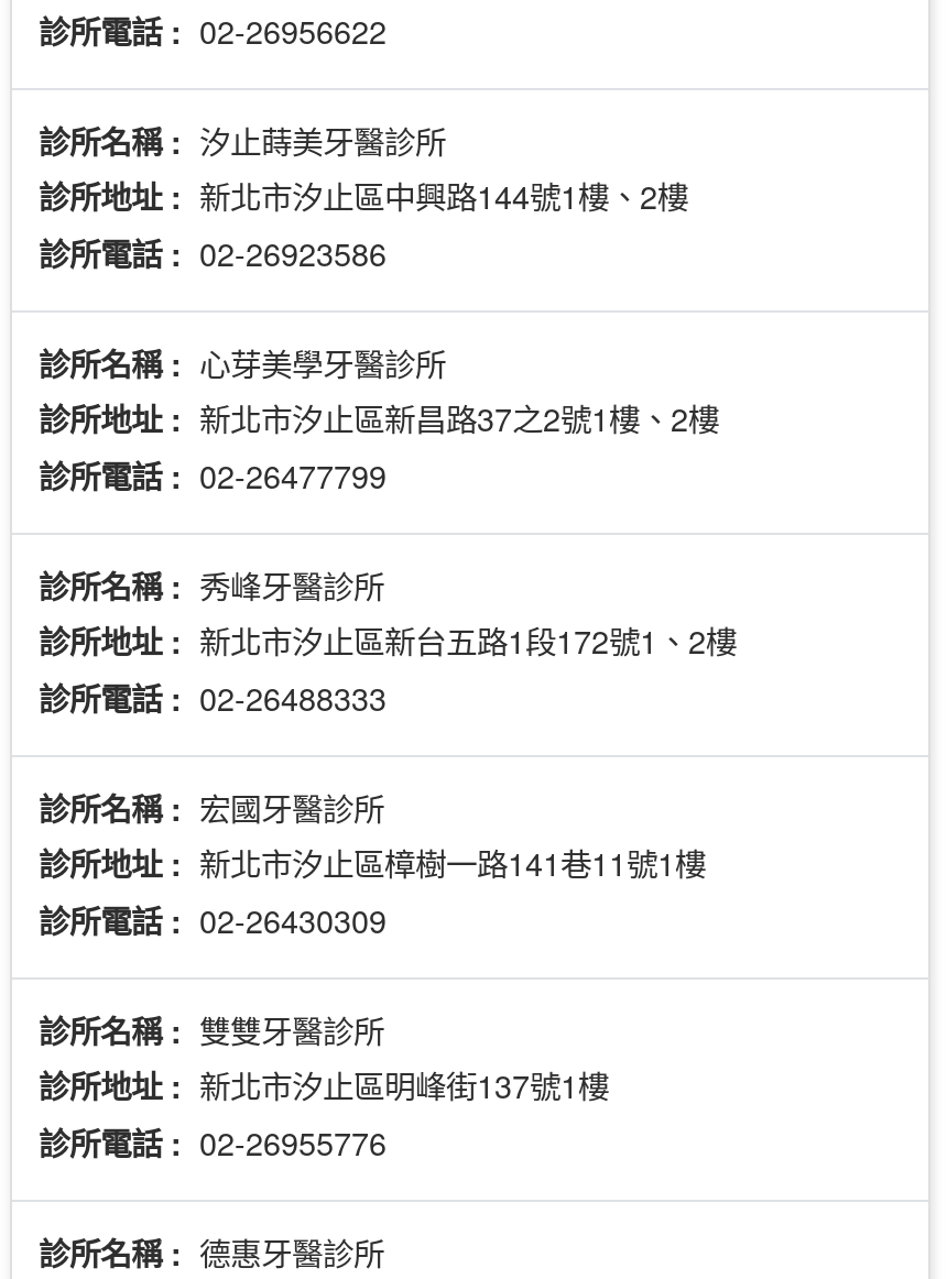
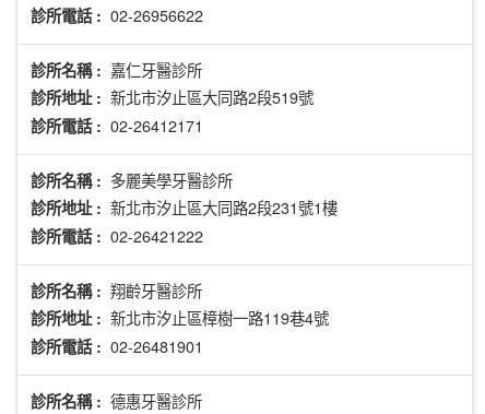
[39,117,737,1164] 診所名稱 : 汐止蒔美牙醫診所 | 診所地址 : 新北市汐止區中興路144號1樓、2樓 | 診所電話 : 02-26923586 | 診所名稱 : 心芽美學牙醫診所 | 診所地址 : 新北市汐止區新昌路37之2號1樓、2樓 | 診所電話 : 02-26477799 | 診所名稱 : 秀峰牙醫診所 | 診所地址 : 新北市汐止區新台五路1段172號1、2樓 | 診所電話 : 02-26488333 | 診所名稱 : 宏國牙醫診所 | 診所地址 : 新北市汐止區樟樹一路141巷11號1樓 | 診所電話 : 02-26430309 | 診所名稱 : 雙雙牙醫診所 | 診所地址 : 新北市汐止區明峰街137號1樓 | 診所電話 : 02-26955776 -> [31,58,338,357] 診所名稱 : 嘉仁牙醫診所 | 診所地址 : 新北市汐止區大同路2段519號 | 診所電話 : 02-26412171 | 診所名稱 : 多麗美學牙醫診所 | 診所地址 : 新北市汐止區大同路2段231號1樓 | 診所電話 : 02-26421222 | 診所名稱 : 翔齡牙醫診所 | 診所地址 : 新北市汐止區樟樹一路119巷4號 | 診所電話 : 02-26481901

